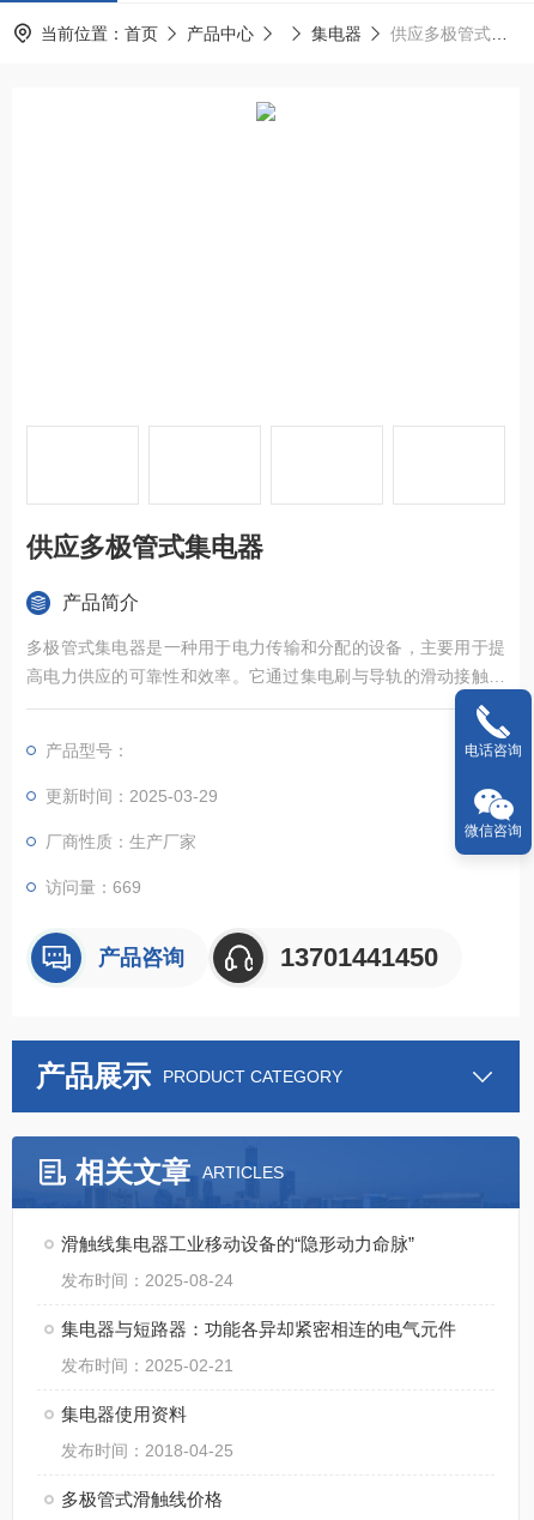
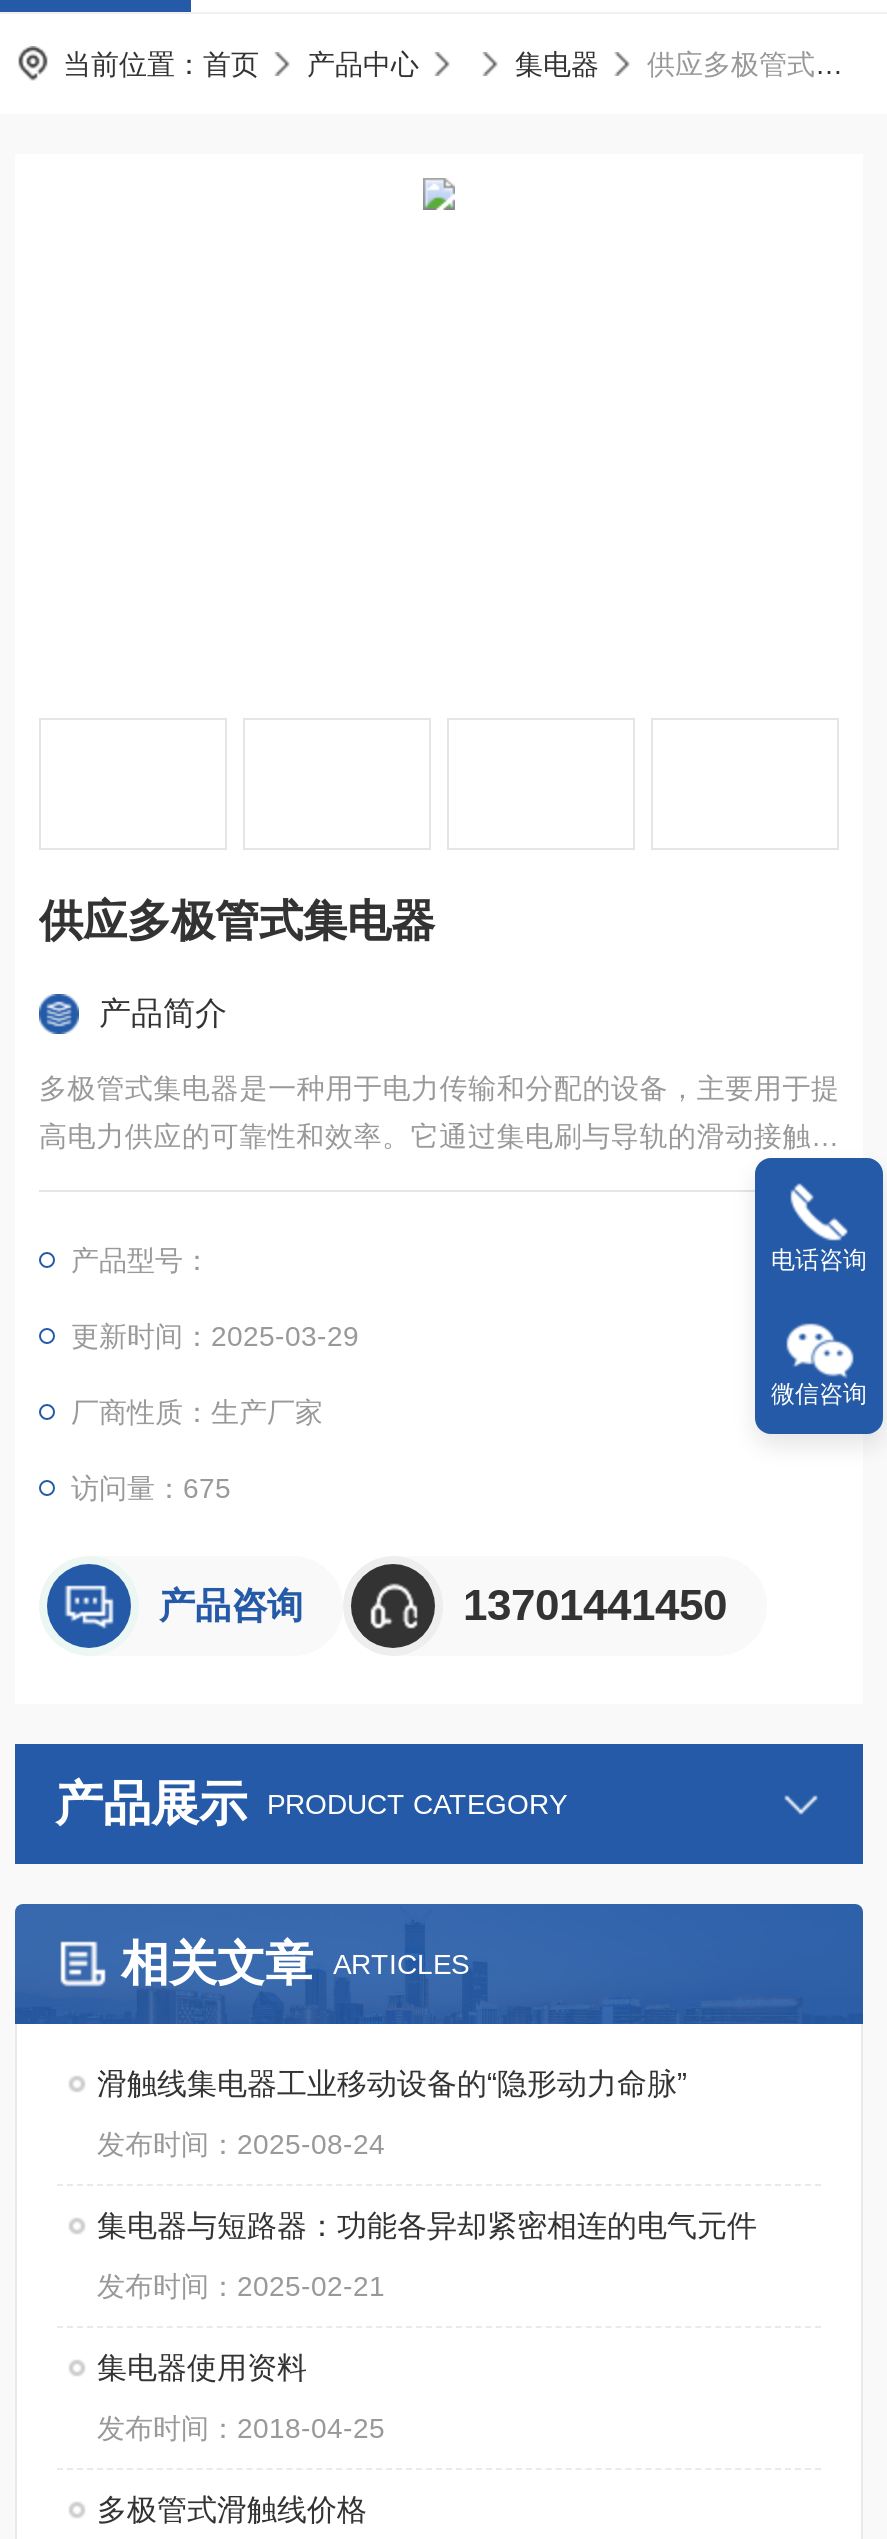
[45,877,141,897] 访问量：669 -> [71,1472,231,1504] 访问量：675

